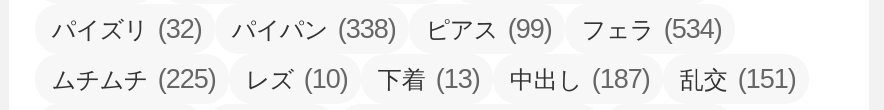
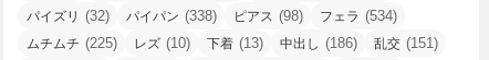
[52,14,722,44] パイズリ(32) パイパン(338) ピアス(99) フェラ(534) -> [27,8,398,24] パイズリ(32) パイパン(338) ピアス(98) フェラ(534)
[52,64,796,94] ムチムチ(225) レズ(10) 下着(13) 中出し(187) 乱交(151) -> [27,35,439,51] ムチムチ(225) レズ(10) 下着(13) 中出し(186) 乱交(151)

